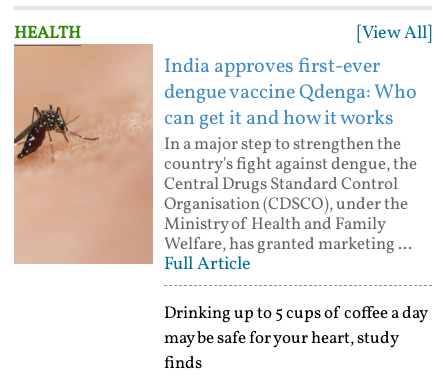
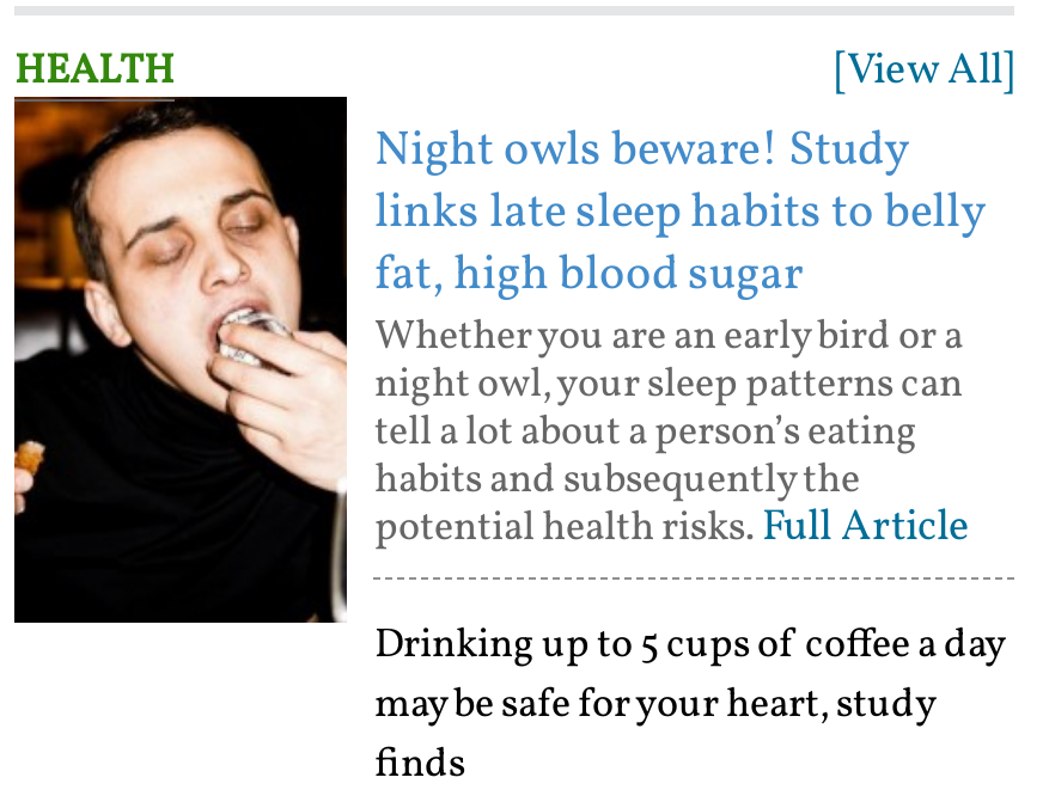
[13,43,417,277] [image] | India approves first-ever | dengue vaccine Qdenga: Who | can get it and how it works | In a major step to strengthen the | country's fight against dengue, the | Central Drugs Standard Control | Organisation (CDSCO), under the | Ministry of Health and Family | Welfare, has granted marketing ... | Full Article -> [12,94,984,625] [image] | Night owls beware! Study | links late sleep habits to belly | fat, high blood sugar | Whether you are an early bird or a | night owl, your sleep patterns can | tell a lot about a person’s eating | habits and subsequently the | potential health risks. Full Article

